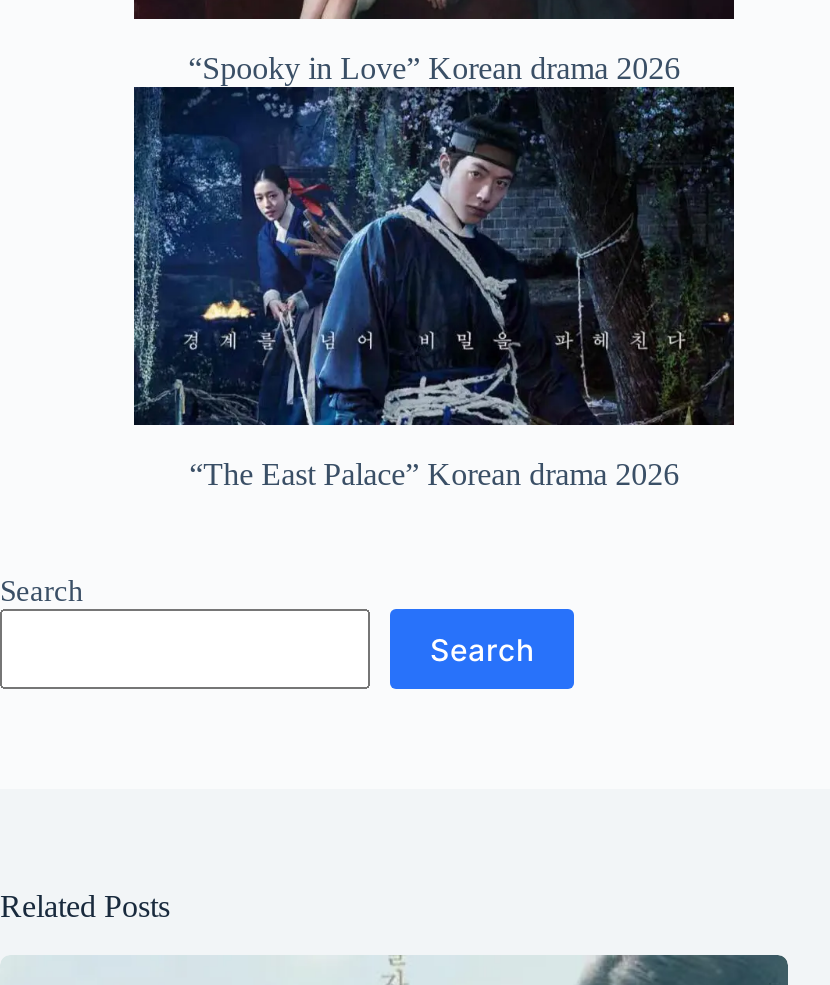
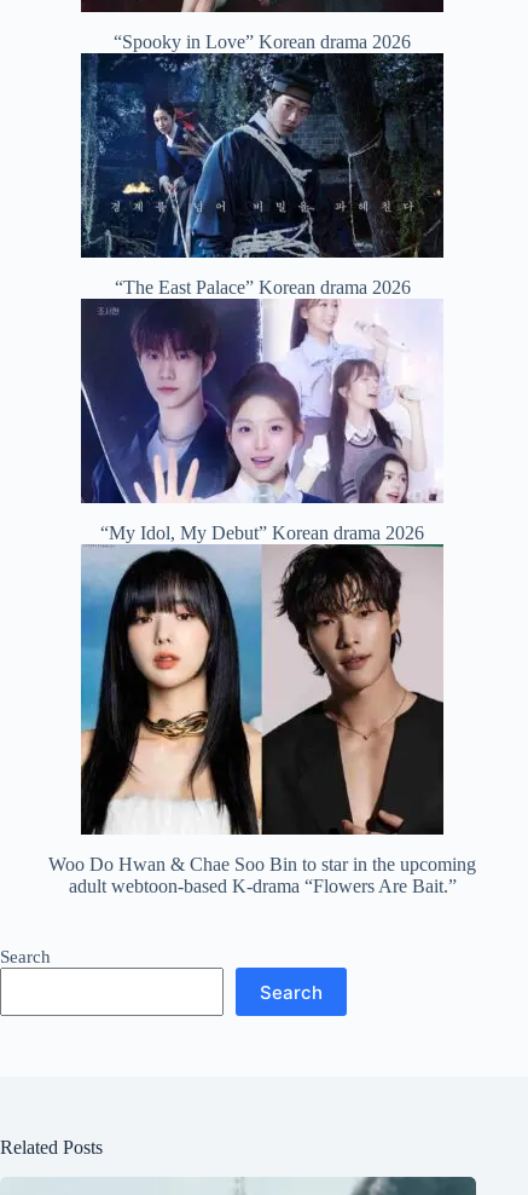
none -> [48,543,476,896] [image] | Woo Do Hwan & Chae Soo Bin to star in the upcoming | adult webtoon-based K-drama “Flowers Are Bait.”
none -> [81,298,440,543] [image] | “My Idol, My Debut” Korean drama 2026

